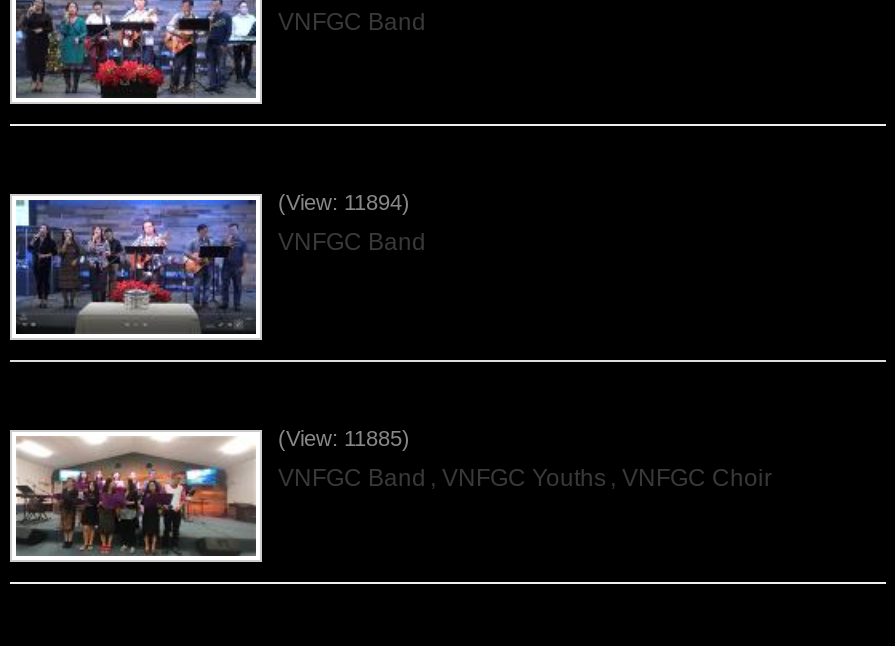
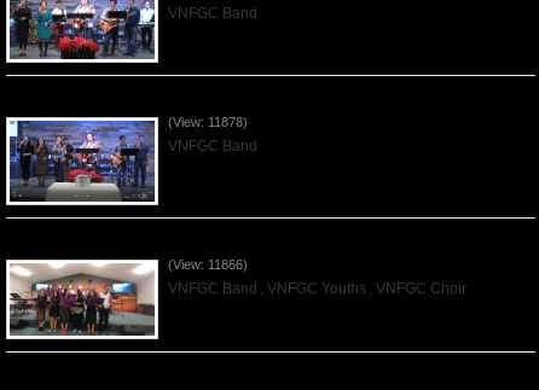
[278,190,410,214] (View: 11894) -> [168,115,248,129] (View: 11878)
[278,426,410,450] (View: 11885) -> [168,257,248,272] (View: 11866)

